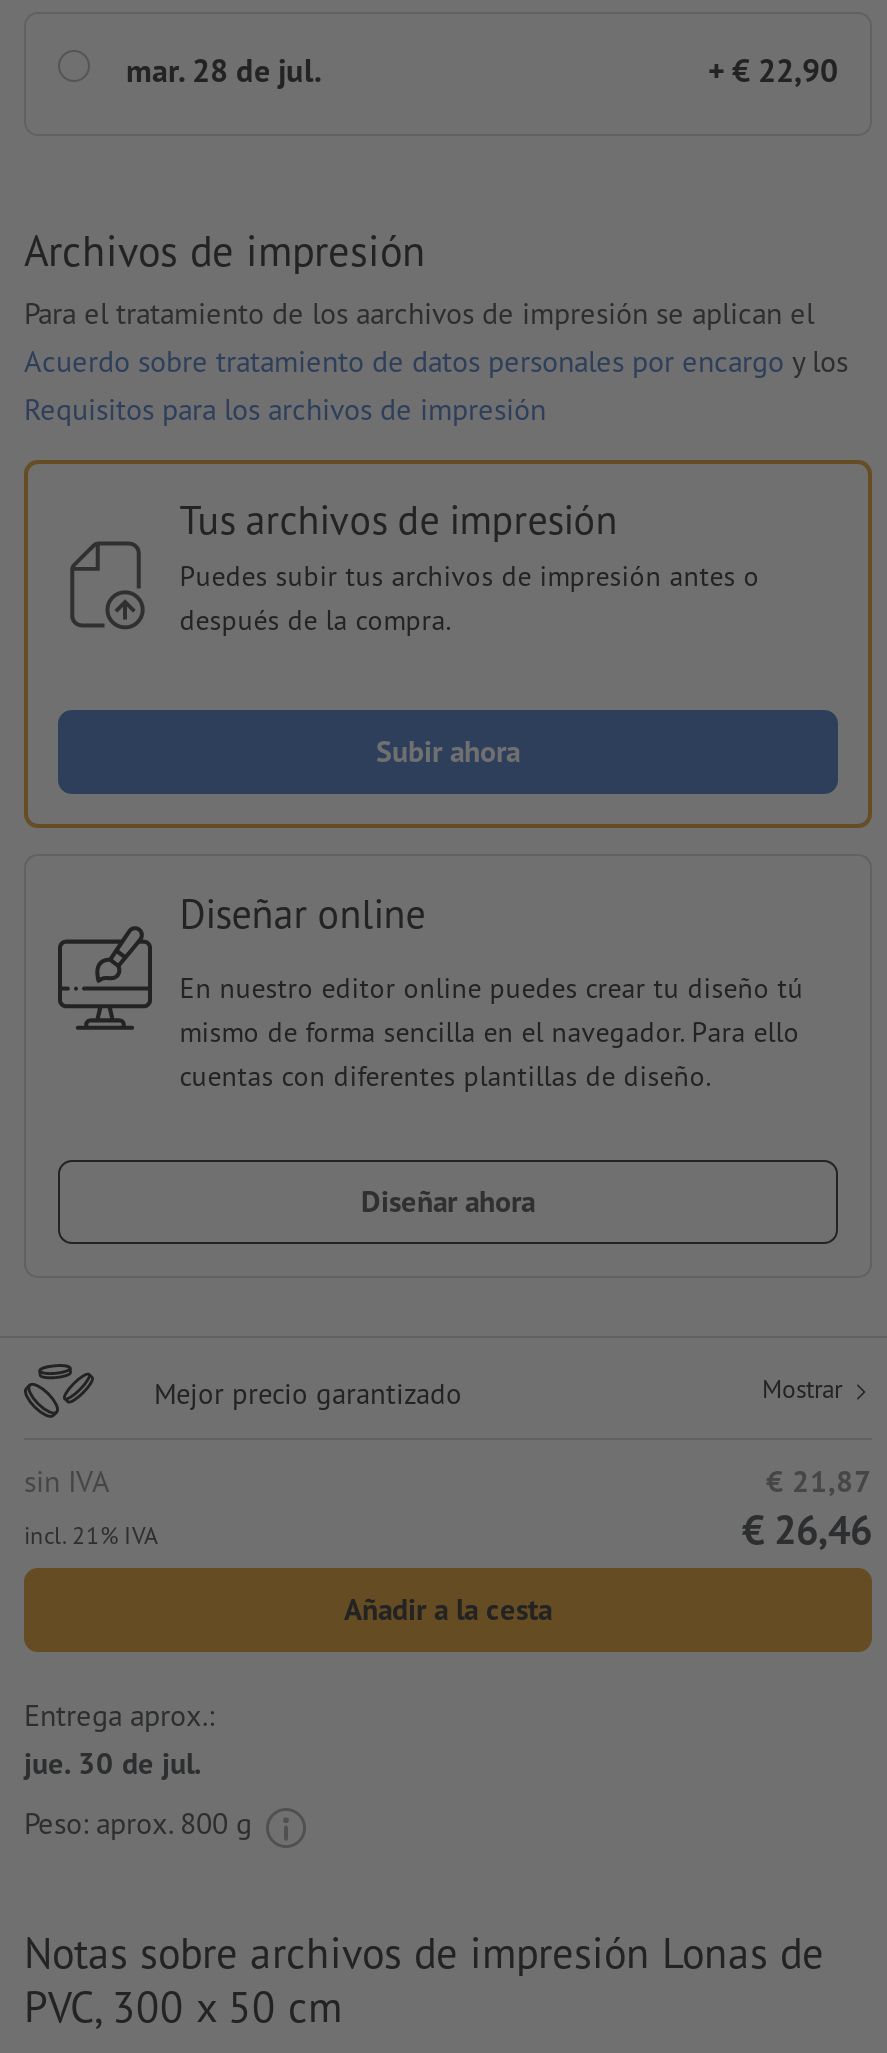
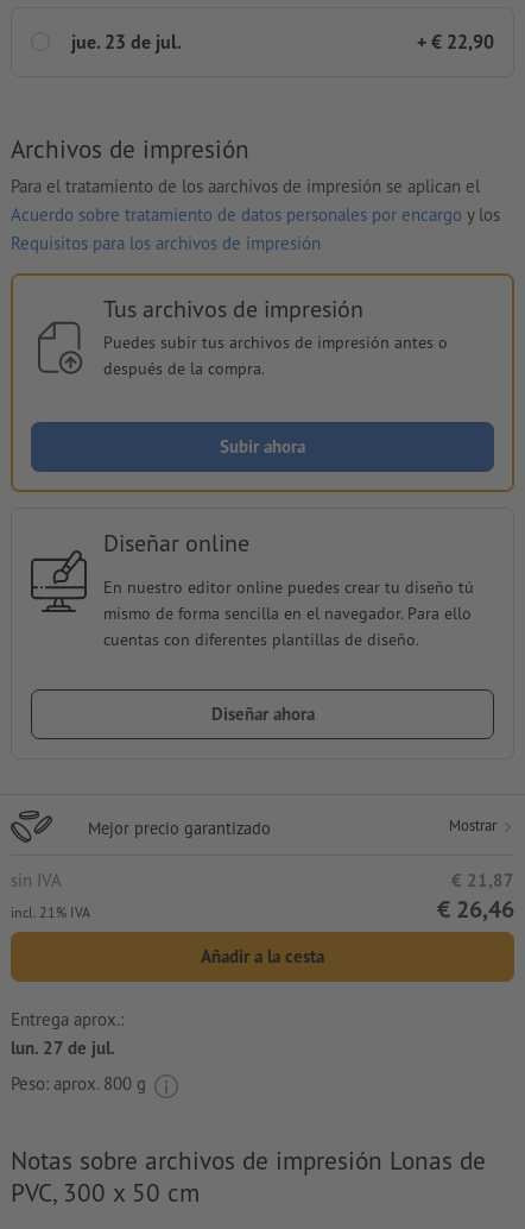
[126,50,322,90] mar. 28 de jul. -> [71,29,182,53] jue. 23 de jul.
[24,1744,202,1782] jue. 30 de jul. -> [11,1036,115,1059] lun. 27 de jul.

